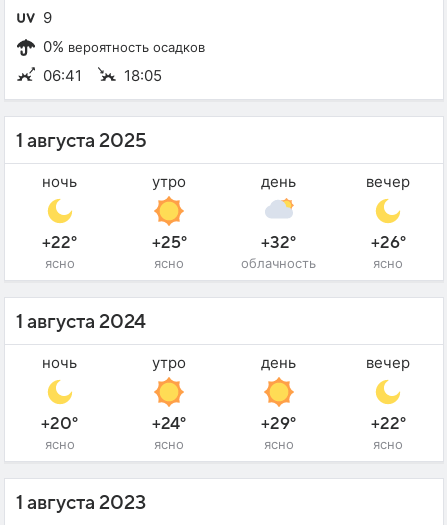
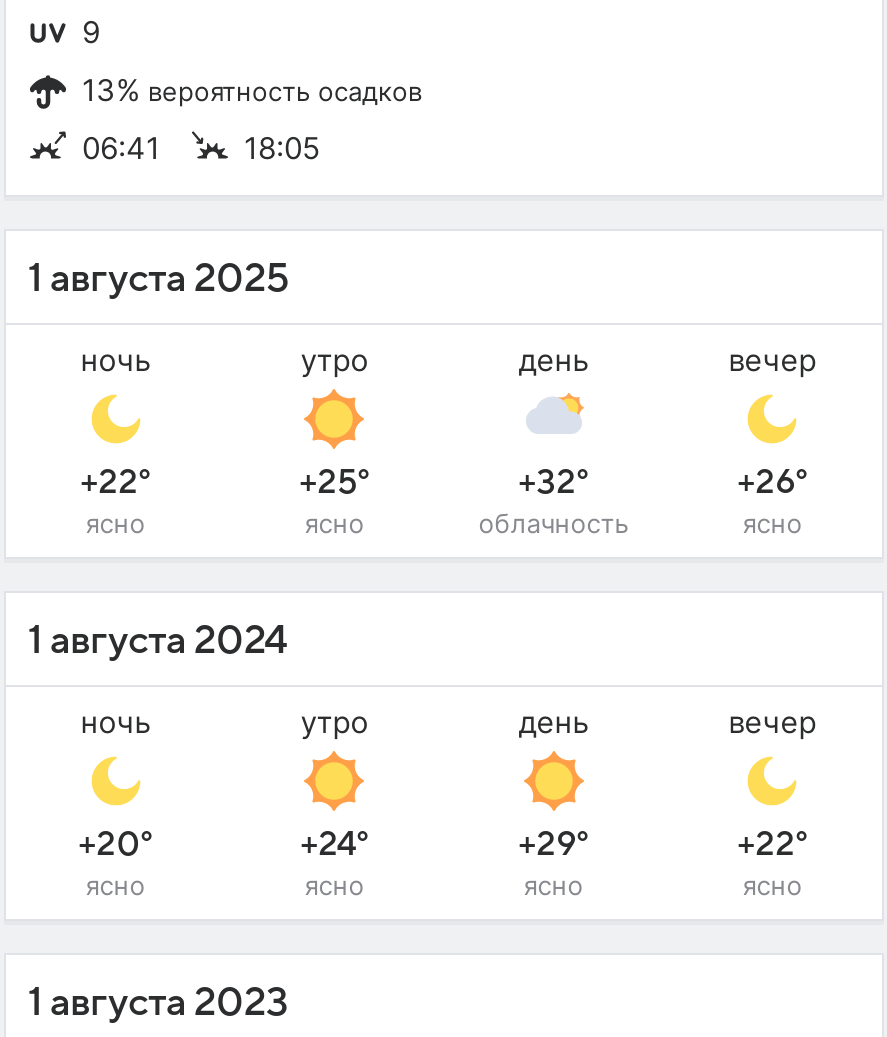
[43,37,205,56] 0% вероятность осадков -> [82,71,422,109] 13% вероятность осадков

